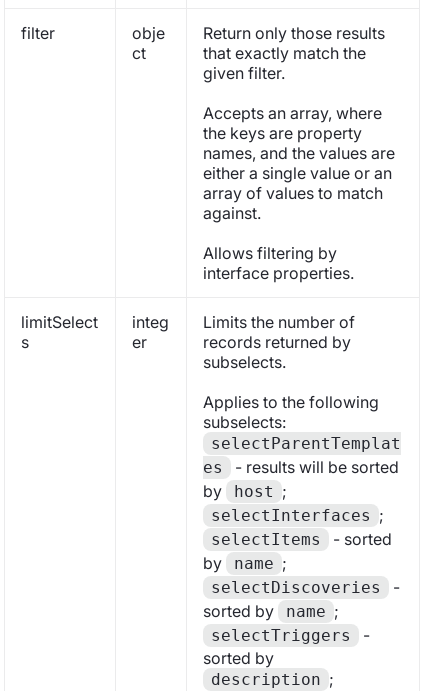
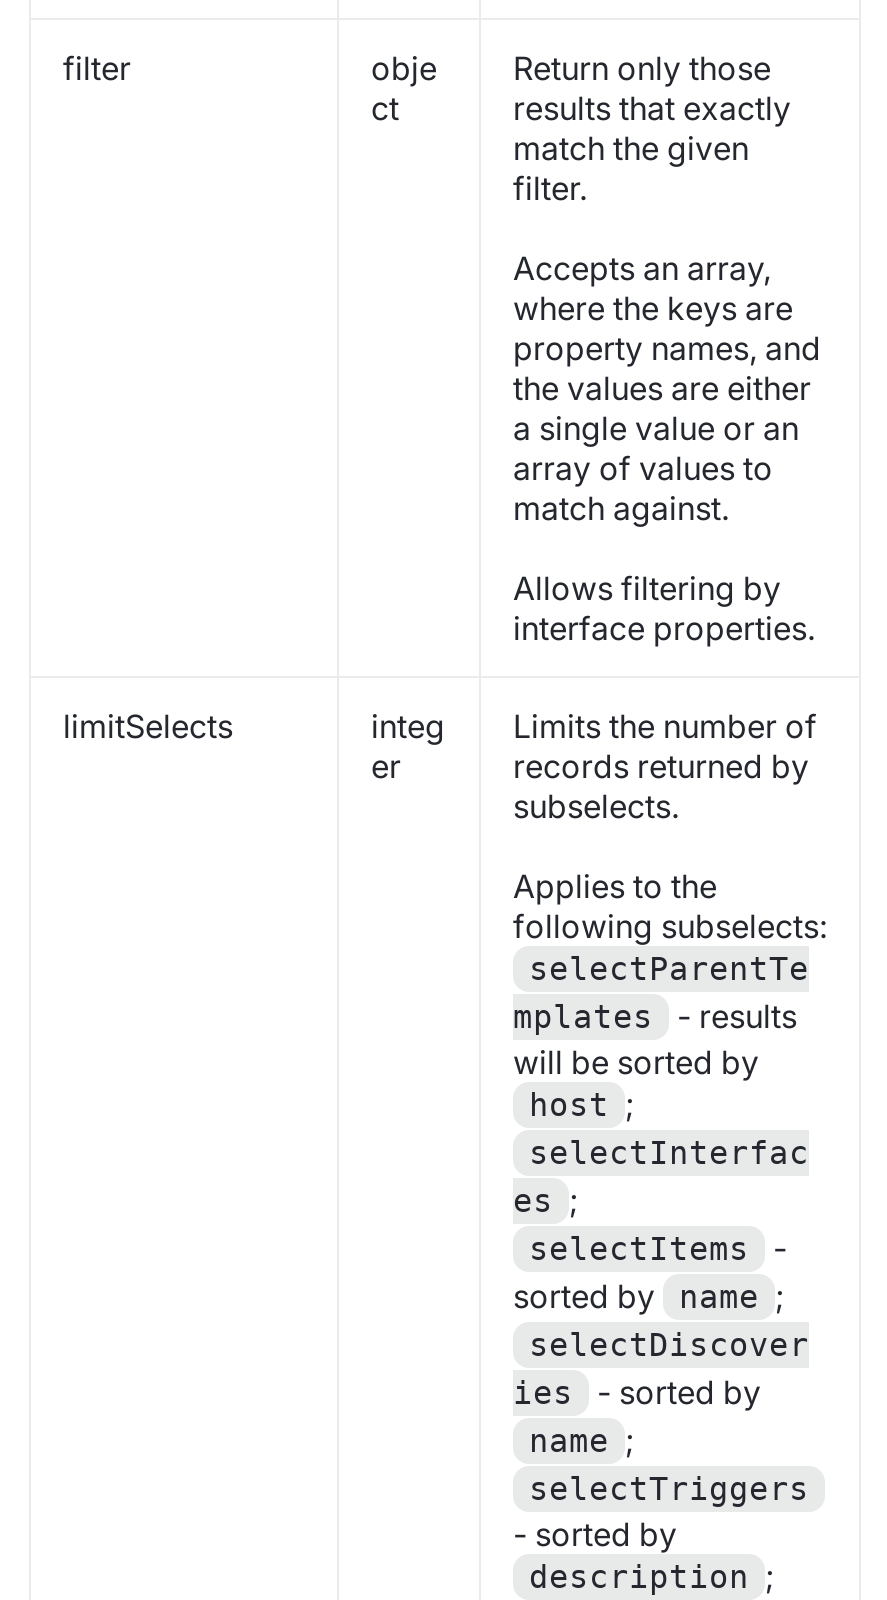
[203,392,401,597] Applies to the following | subselects: | selectParentTemplat | es - results will be sorted | by host ; | selectInterfaces ; | selectItems - sorted | by name ; | selectDiscoveries - -> [513,866,827,1268] Applies to the | following subselects: | selectParentTe | mplates - results | will be sorted by | host ; | selectInterfac | es ; | selectItems -
[203,625,370,668] selectTriggers - | sorted by -> [513,1326,809,1554] selectDiscover | ies - sorted by | name ; | selectTriggers | - sorted by

